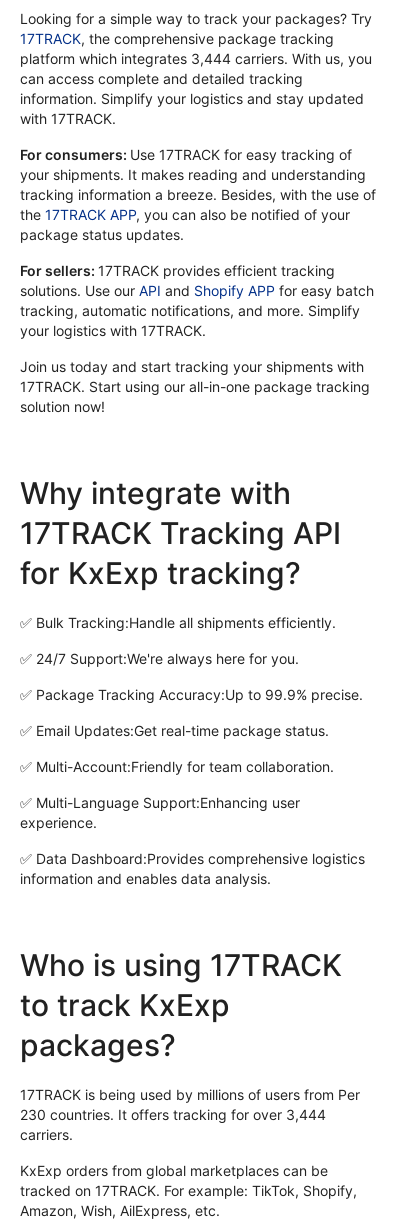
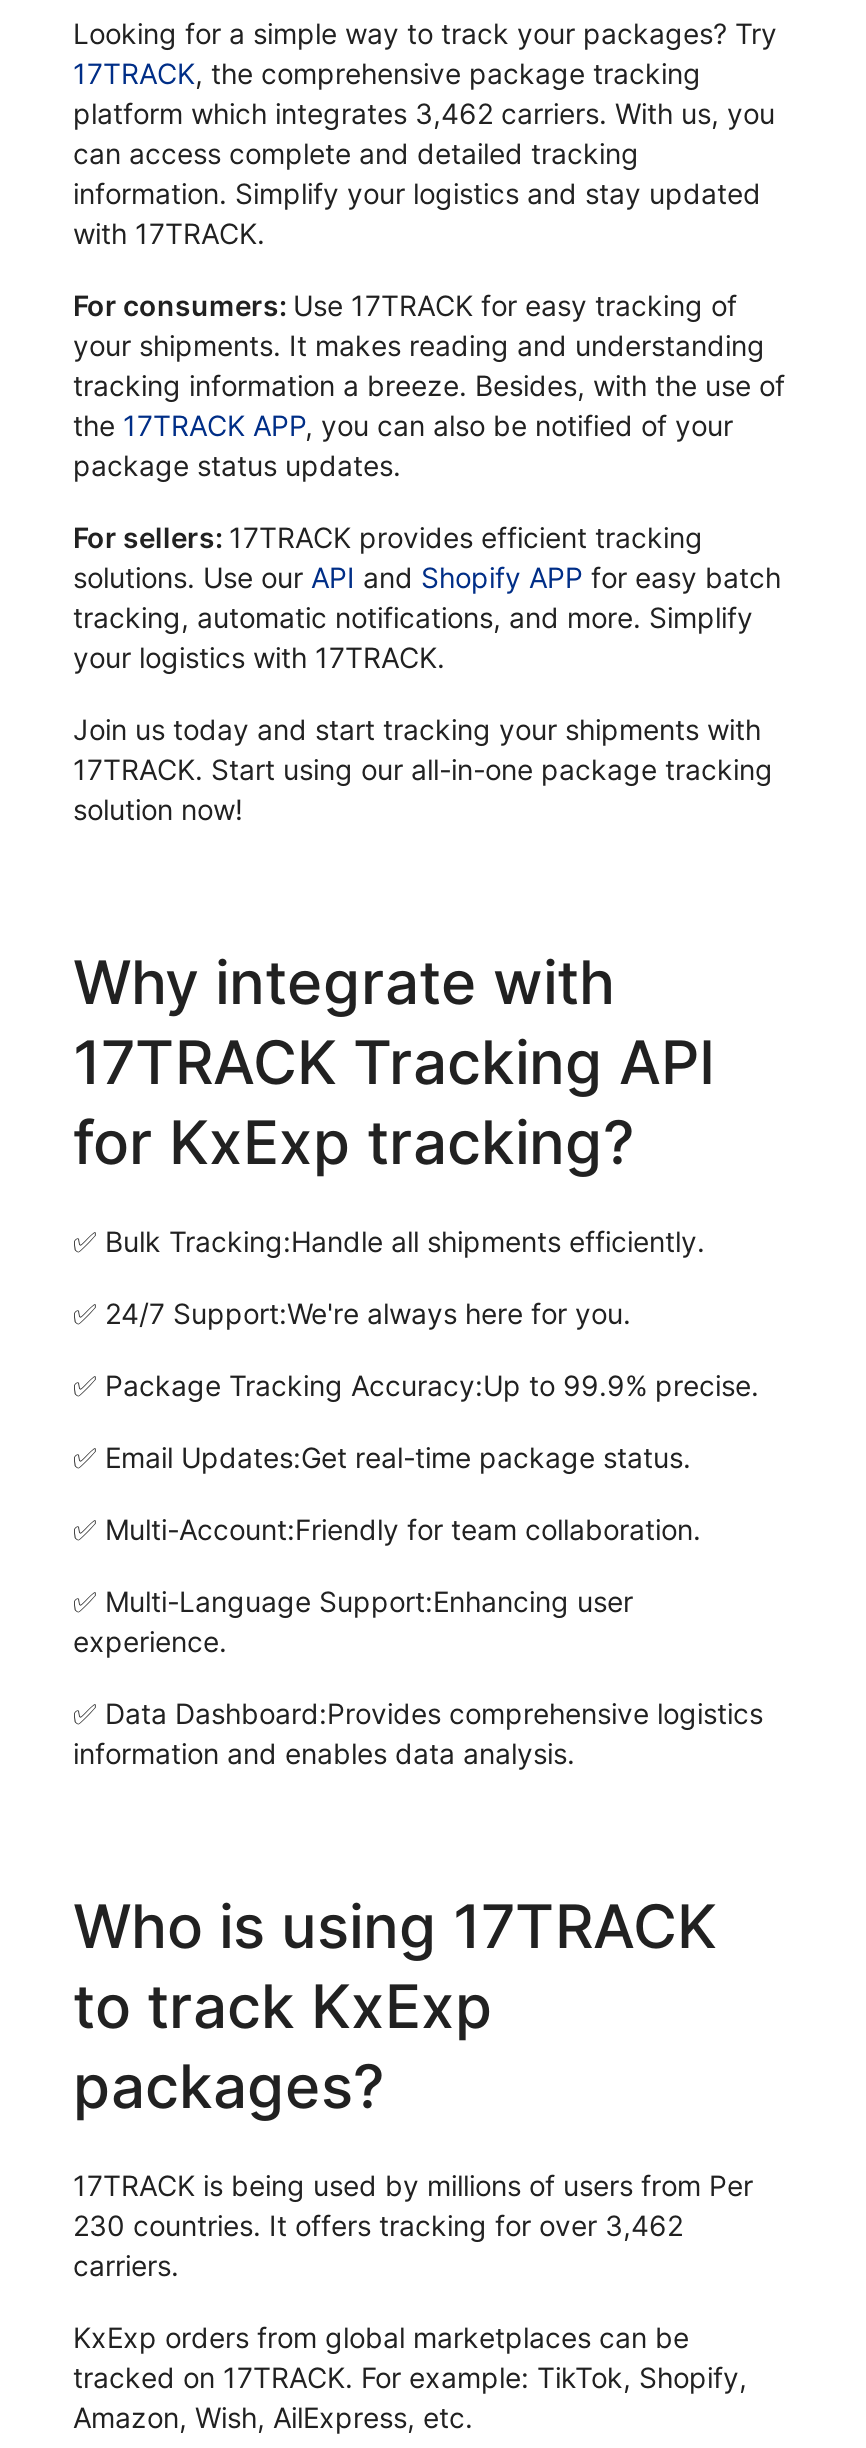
[20,50,372,67] platform which integrates 3,444 carriers. With us, you -> [73,97,775,131] platform which integrates 3,462 carriers. With us, you
[20,1106,326,1123] 230 countries. It offers tracking for over 3,444 -> [73,2209,683,2243] 230 countries. It offers tracking for over 3,462

